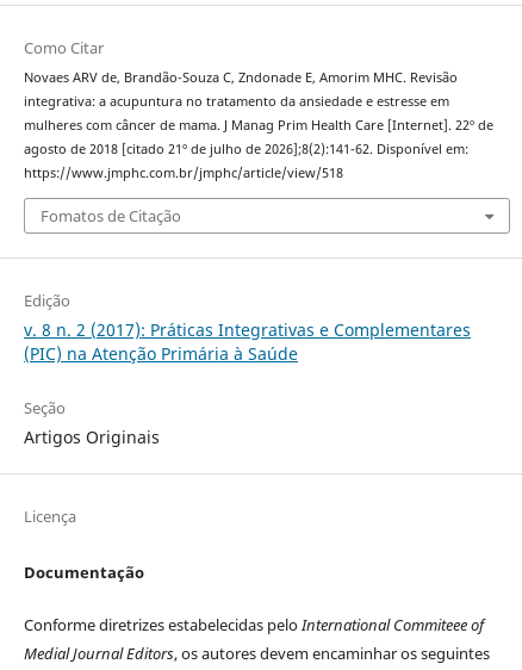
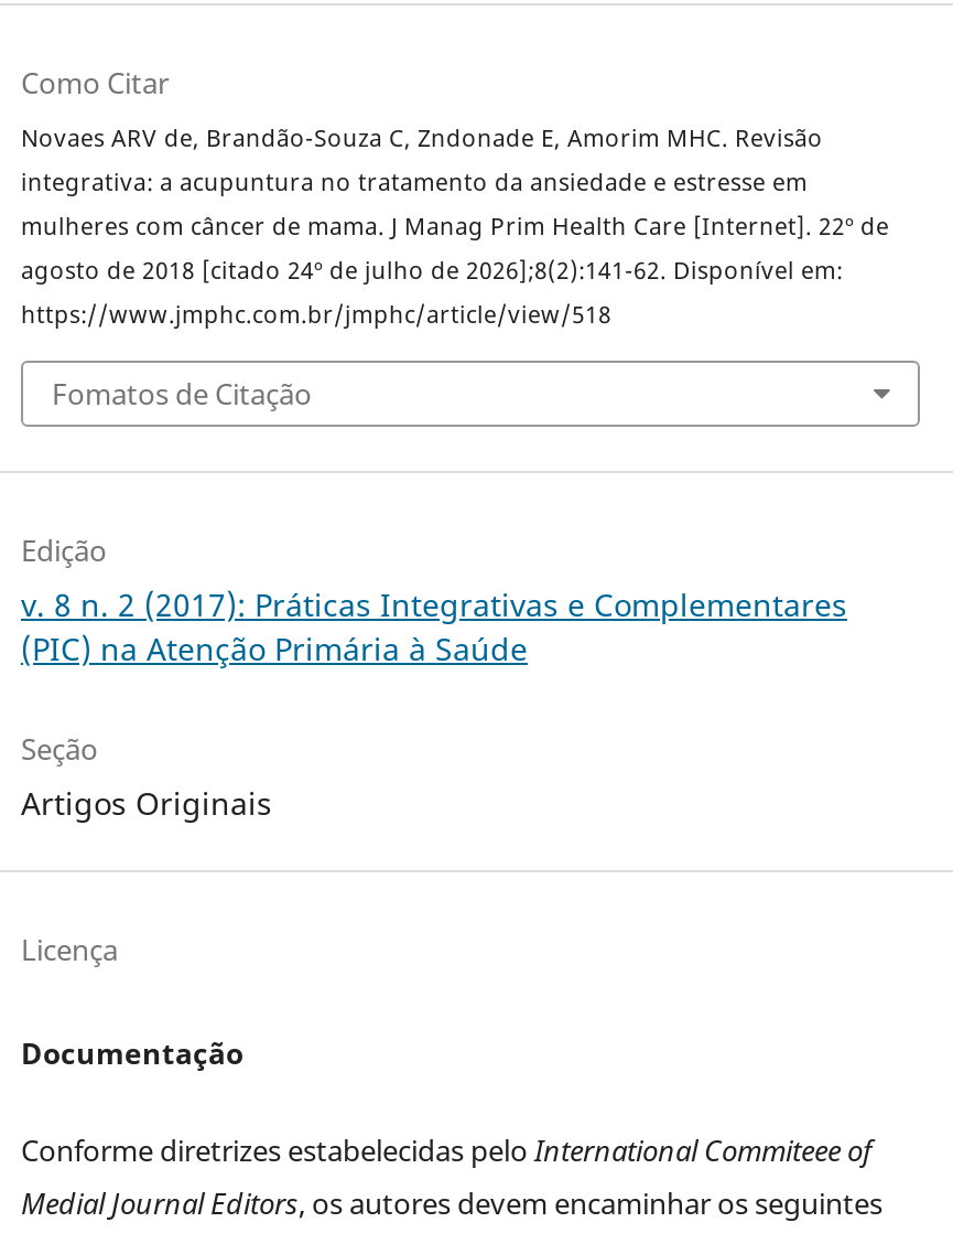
[24,141,468,158] agosto de 2018 [citado 21º de julho de 2026];8(2):141-62. Disponível em: -> [21,255,843,286] agosto de 2018 [citado 24º de julho de 2026];8(2):141-62. Disponível em:

